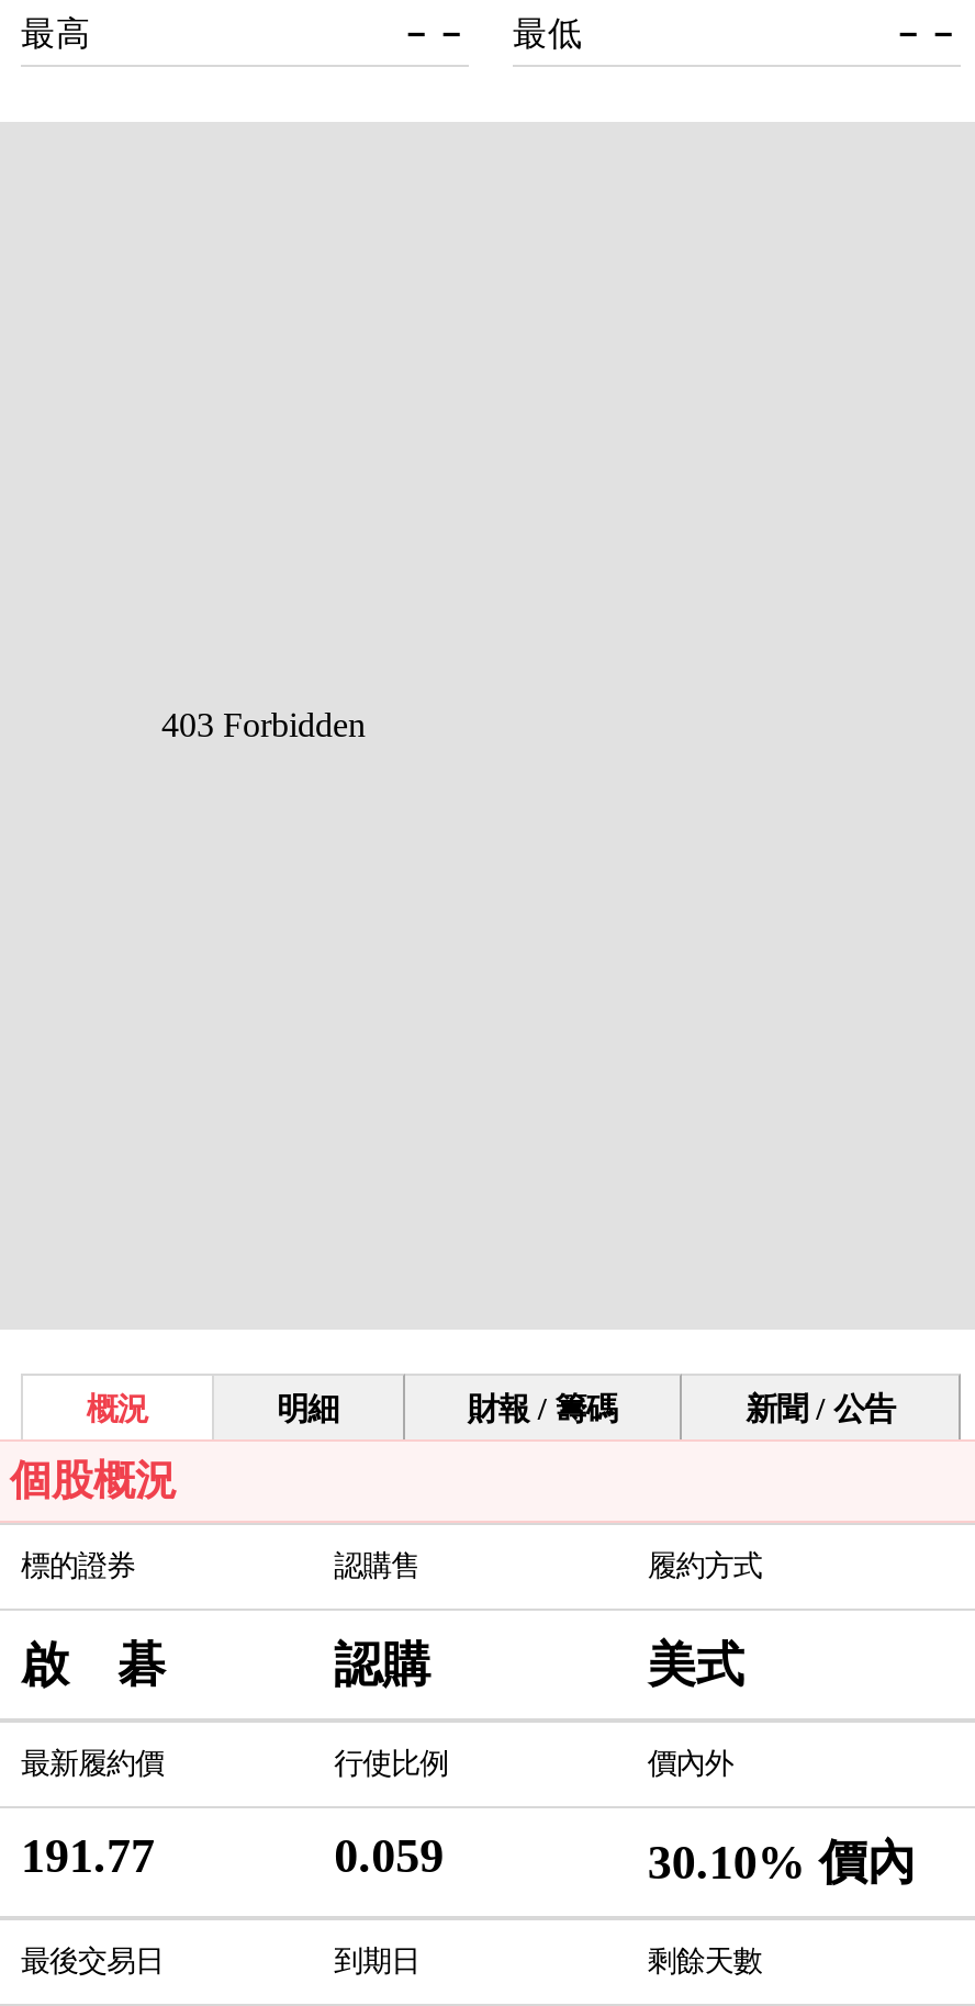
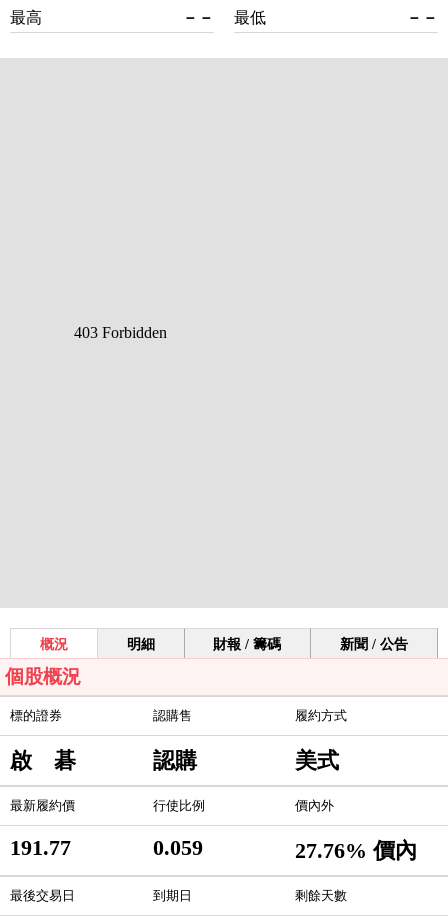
[647,1837,915,1890] 30.10% 價內 -> [295,839,417,863] 27.76% 價內

